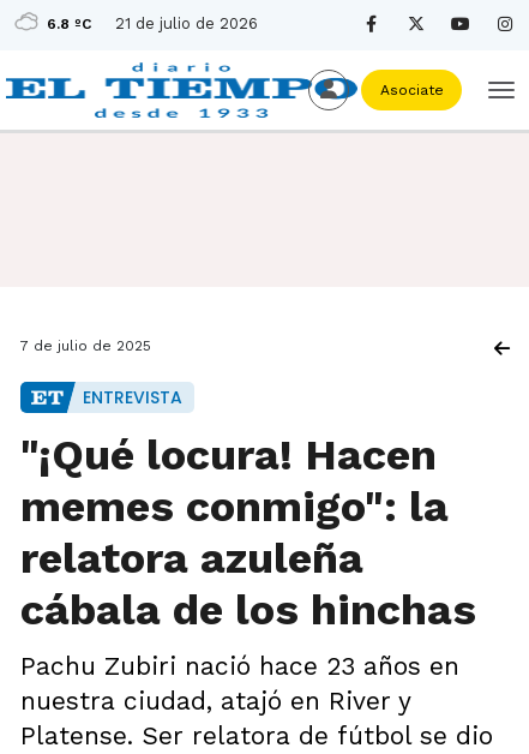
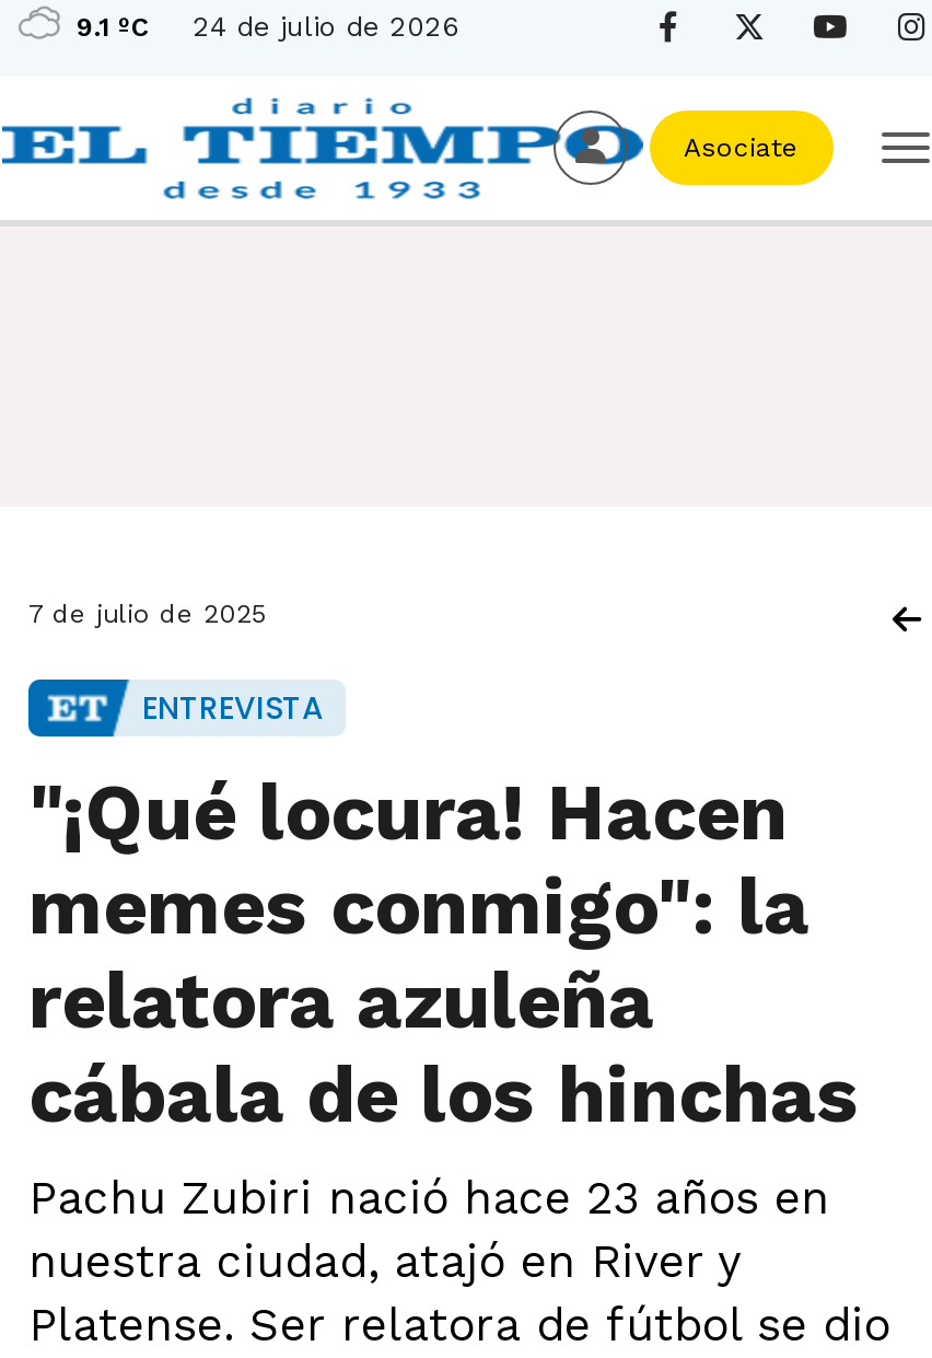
[47,16,91,32] 6.8 ºC -> [77,12,149,43] 9.1 ºC
[115,14,258,32] 21 de julio de 2026 -> [193,10,459,43] 24 de julio de 2026

